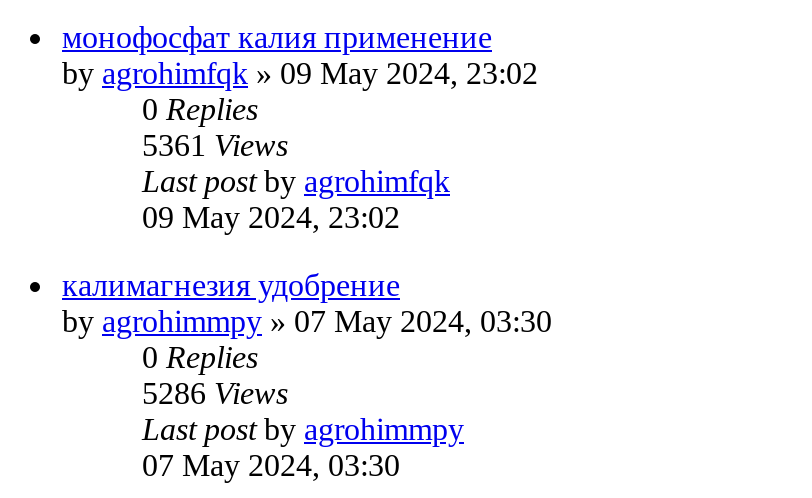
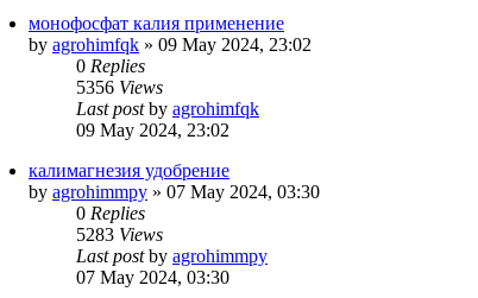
[142,128,288,162] 5361 Views -> [76,77,163,97] 5356 Views
[142,376,288,410] 5286 Views -> [76,224,163,244] 5283 Views

